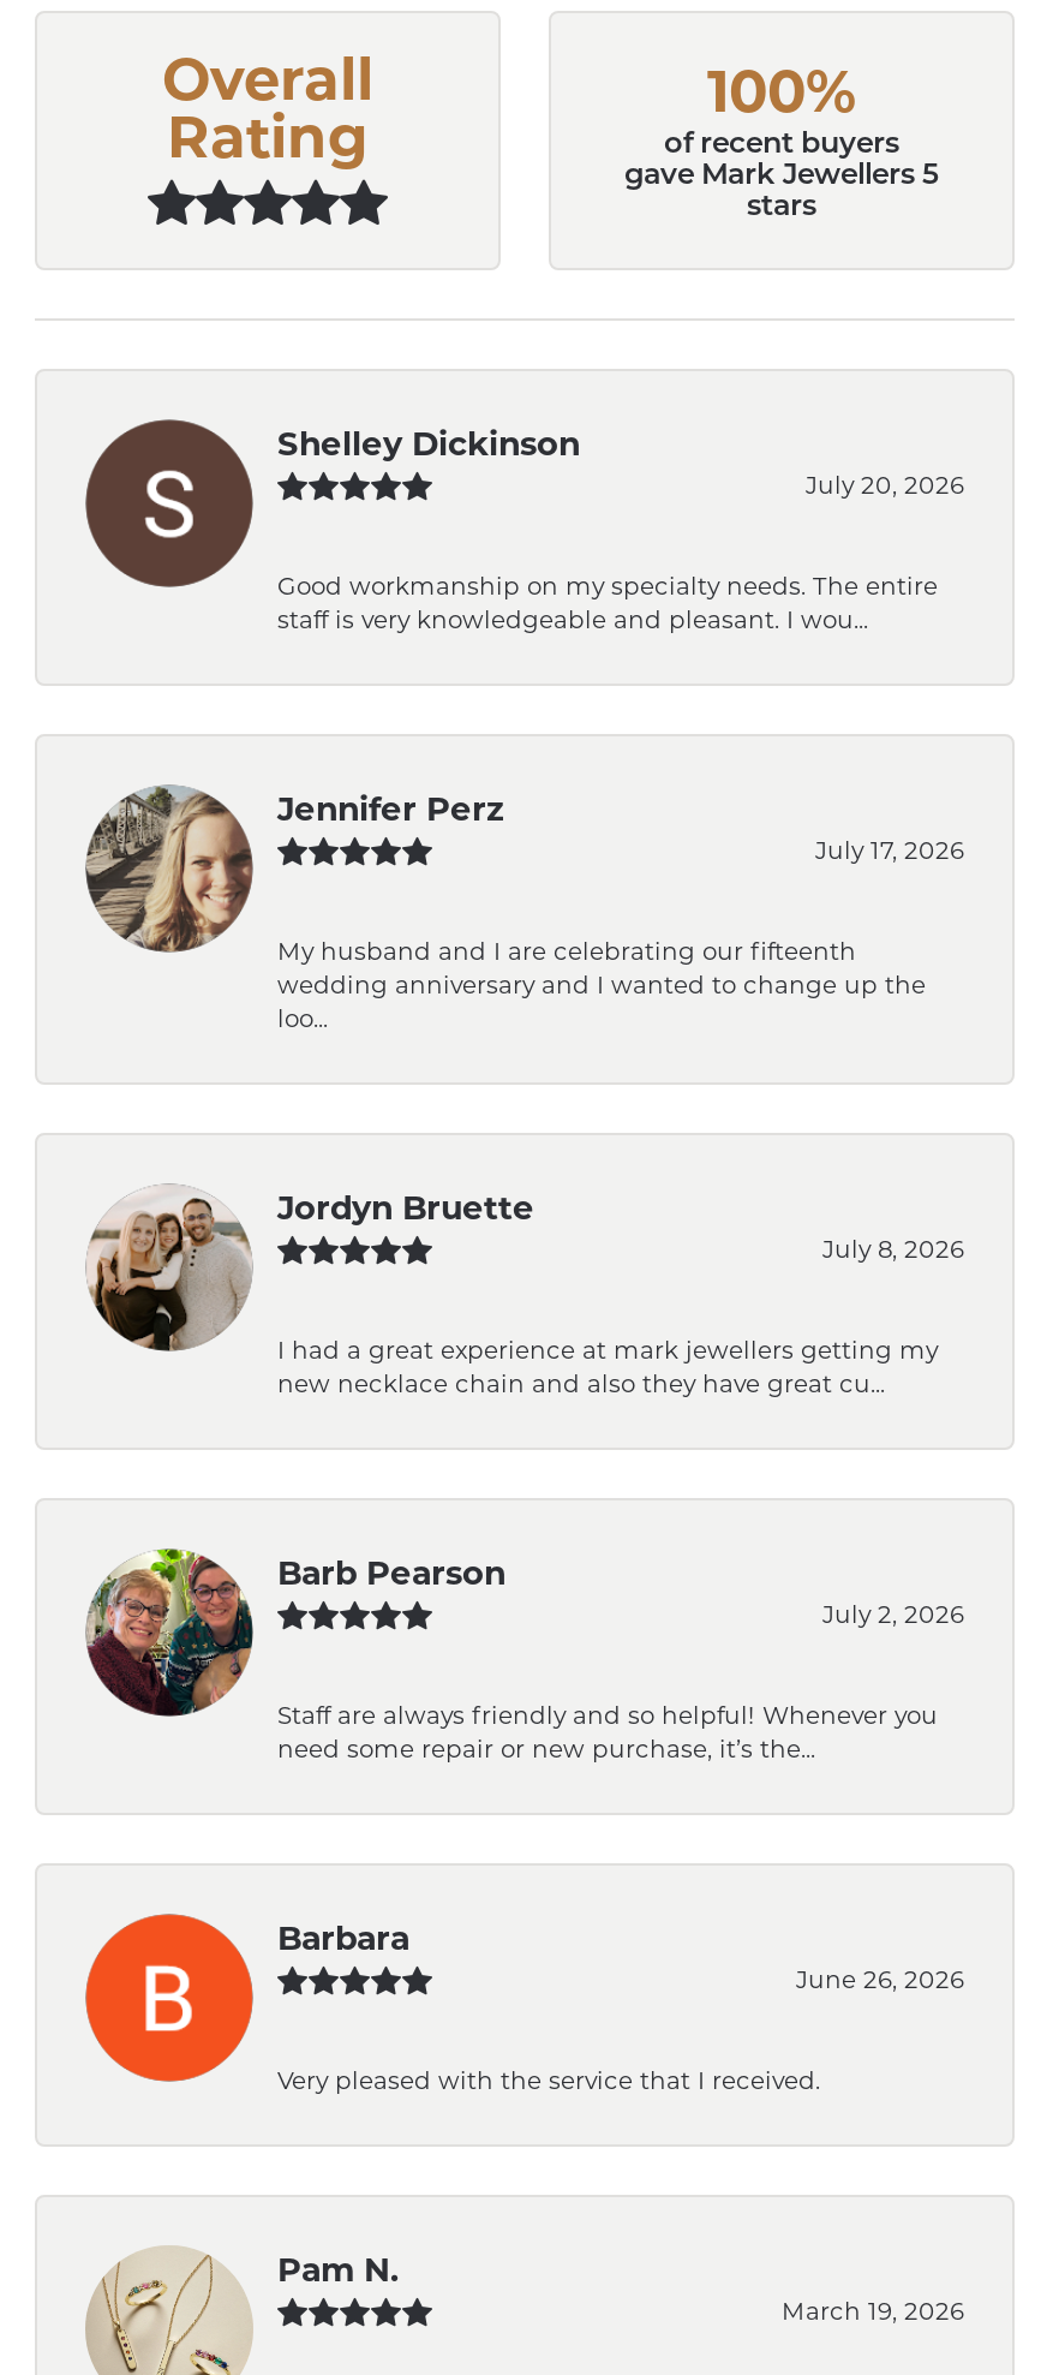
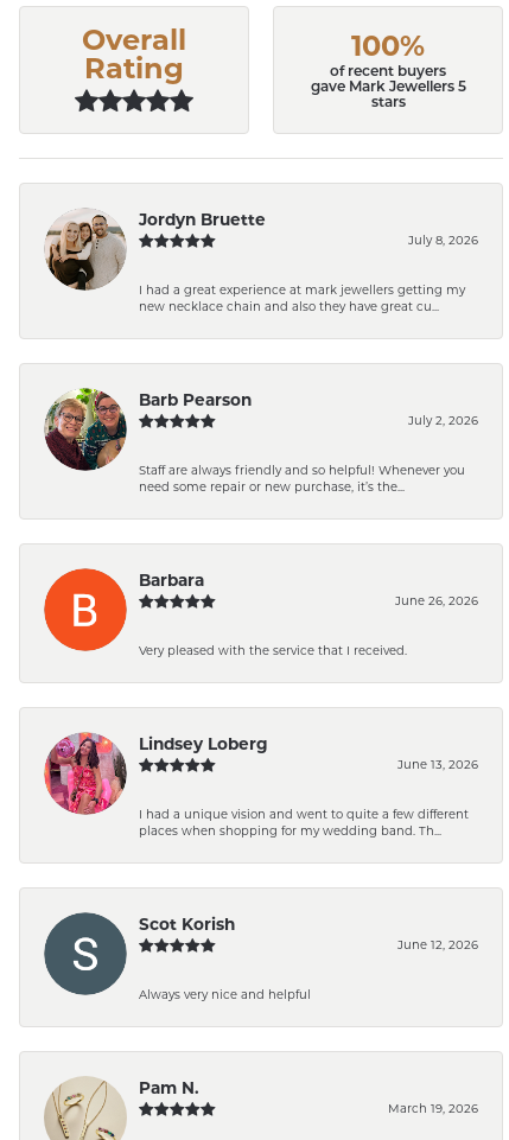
moved [85,419,253,585] -> [43,911,128,996]: [image]
[277,424,964,633] Shelley Dickinson | July 20, 2026 | Good workmanship on my specialty needs. The entire | staff is very knowledgeable and pleasant. I wou... -> none
[85,784,964,1032] [image] | Jennifer Perz | July 17, 2026 | My husband and I are celebrating our fifteenth | wedding anniversary and I wanted to change up the | loo... -> none
moved [83,1183,964,2094] -> [43,208,478,657]: [image] | Jordyn Bruette | July 8, 2026 | ... | June 26, 2026 | Very pleased with the service that I received.
none -> [44,732,478,838] [image] | Lindsey Loberg | June 13, 2026 | I had a unique vision and went to quite a few different | places when shopping for my wedding band. Th...
none -> [139,915,478,1001] Scot Korish | June 12, 2026 | Always very nice and helpful

